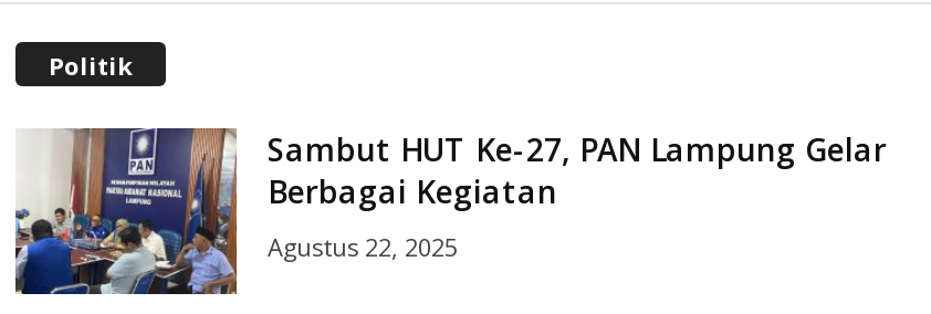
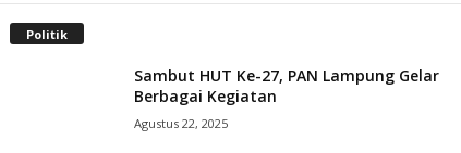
[13,126,239,296] [image] -> none

